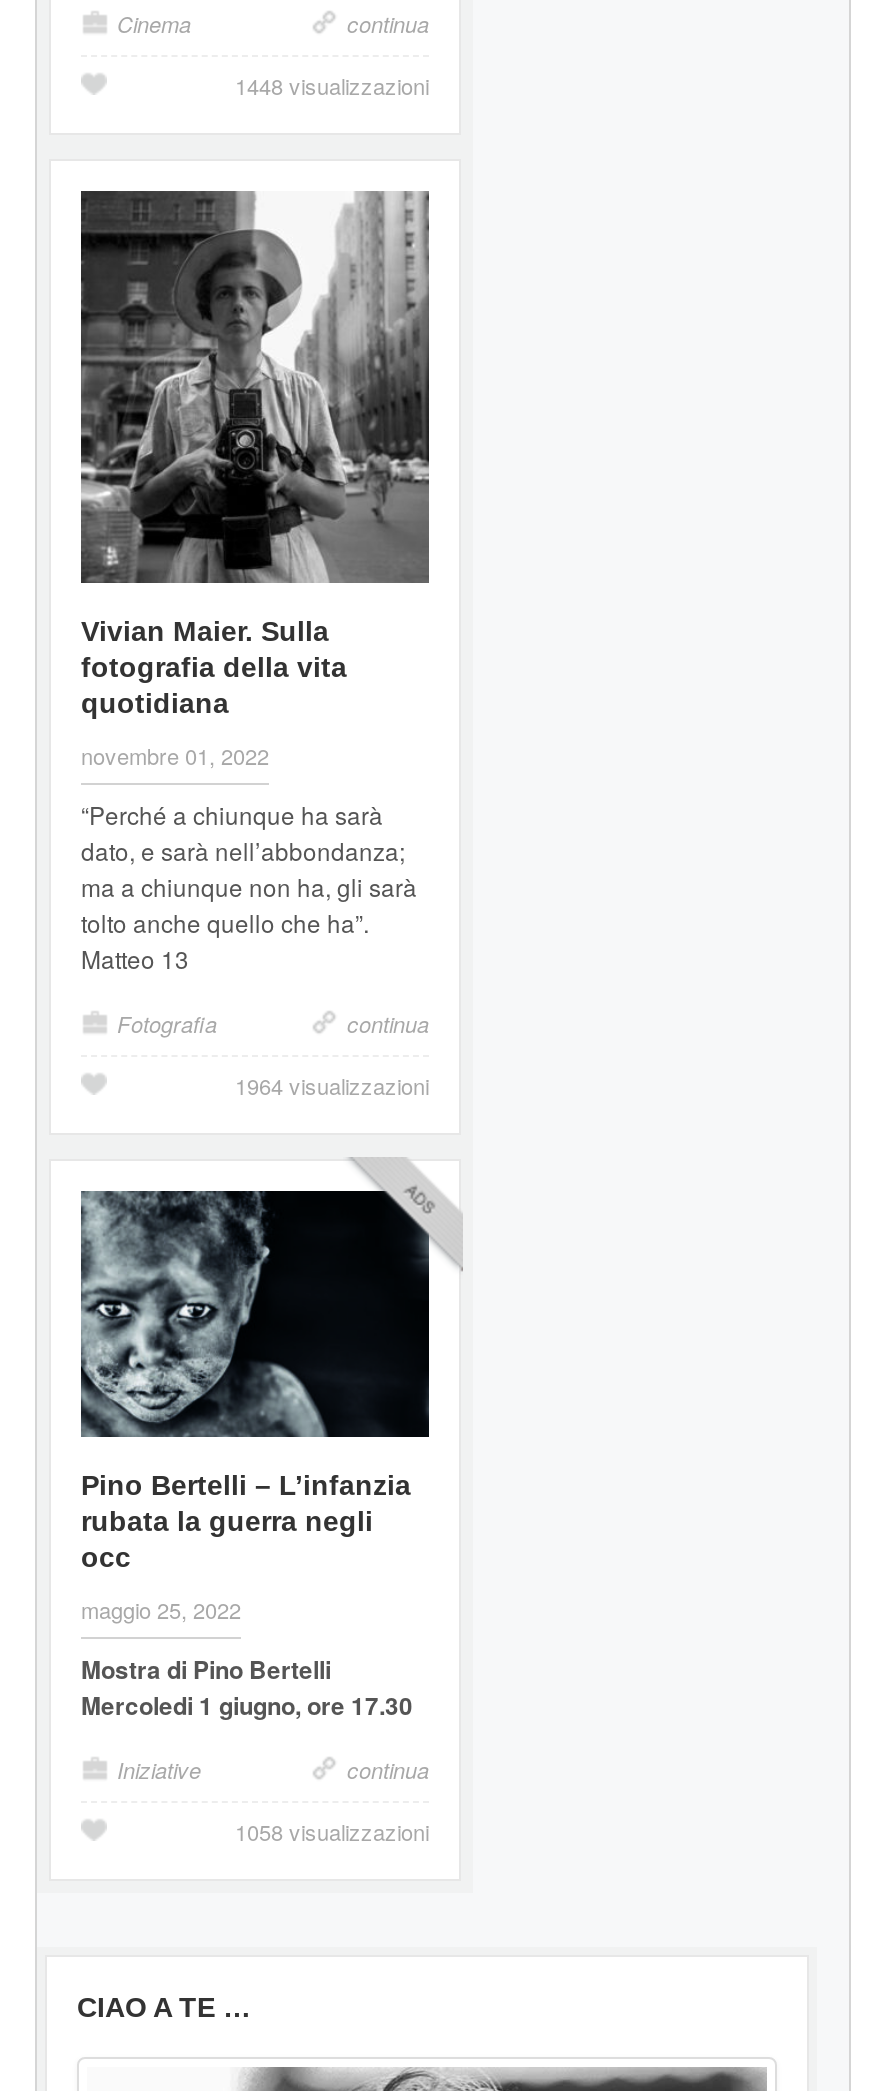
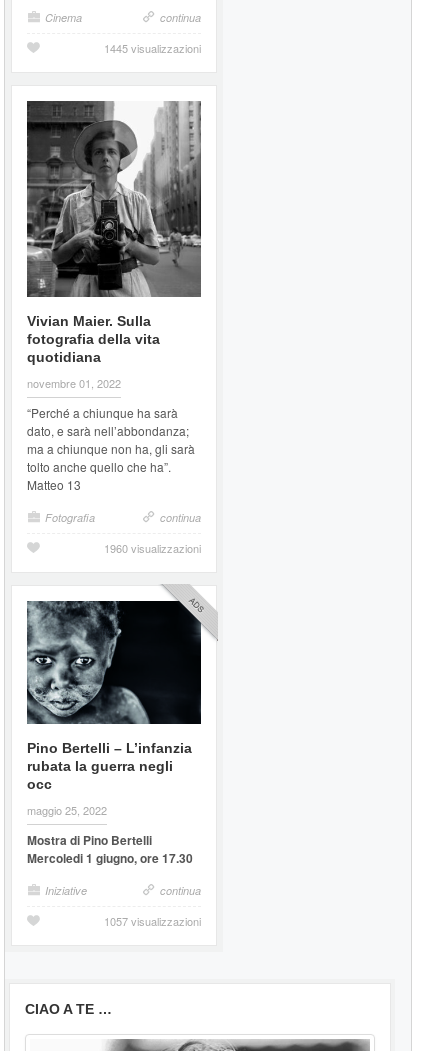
[235,69,429,101] 1448 visualizzazioni -> [104,40,201,56] 1445 visualizzazioni
[235,1069,429,1101] 1964 visualizzazioni -> [104,540,201,556] 1960 visualizzazioni
[235,1815,429,1847] 1058 visualizzazioni -> [104,913,201,929] 1057 visualizzazioni

